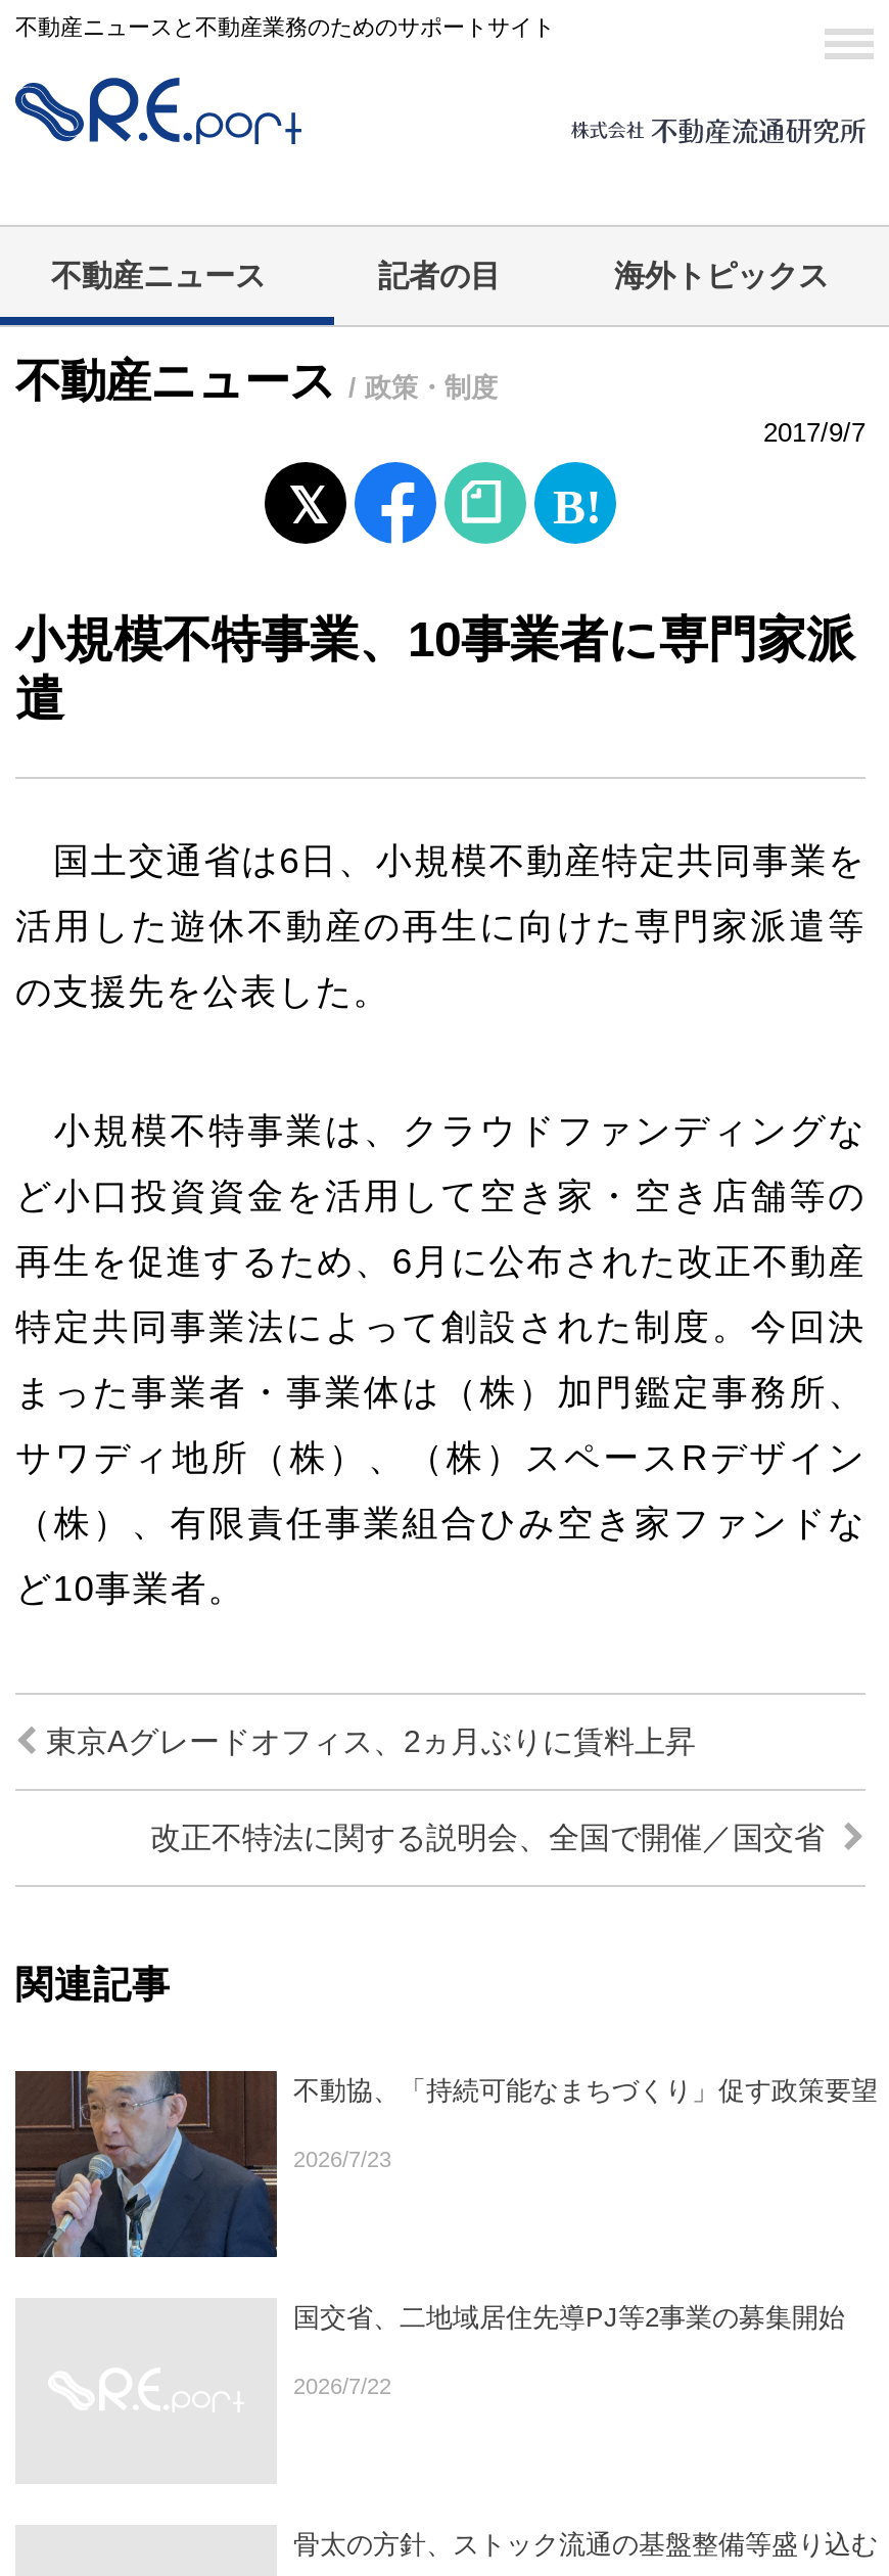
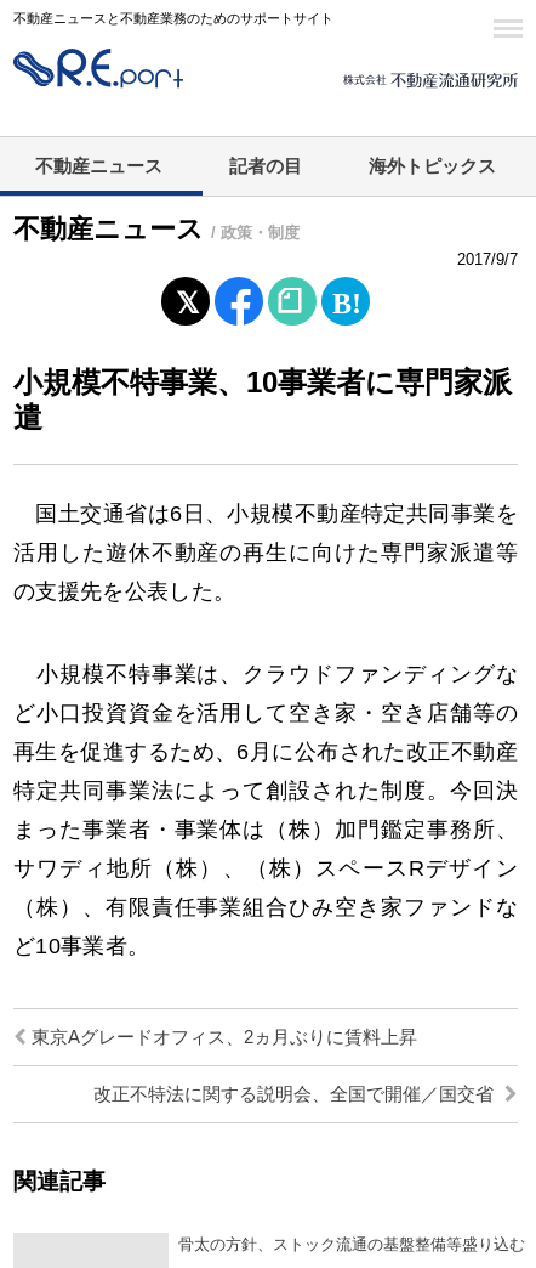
[13,2069,878,2259] [image] | 不動協、「持続可能なまちづくり」促す政策要望 | 2026/7/23 -> none
[293,2302,845,2398] 国交省、二地域居住先導PJ等2事業の募集開始 | 2026/7/22 -> none

